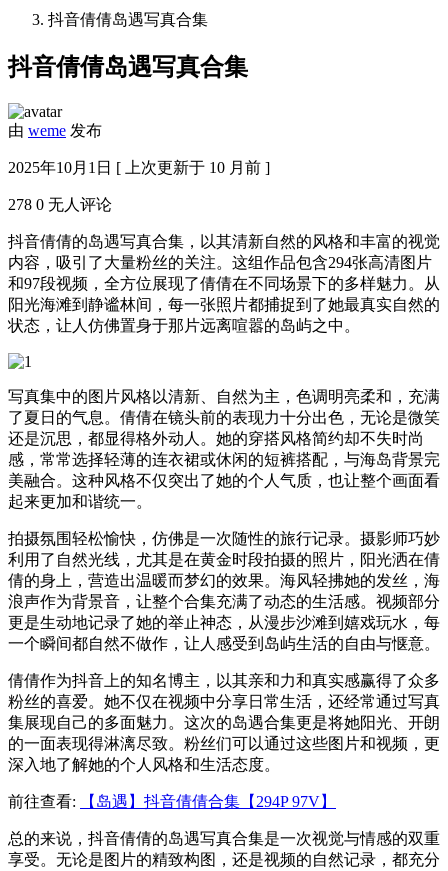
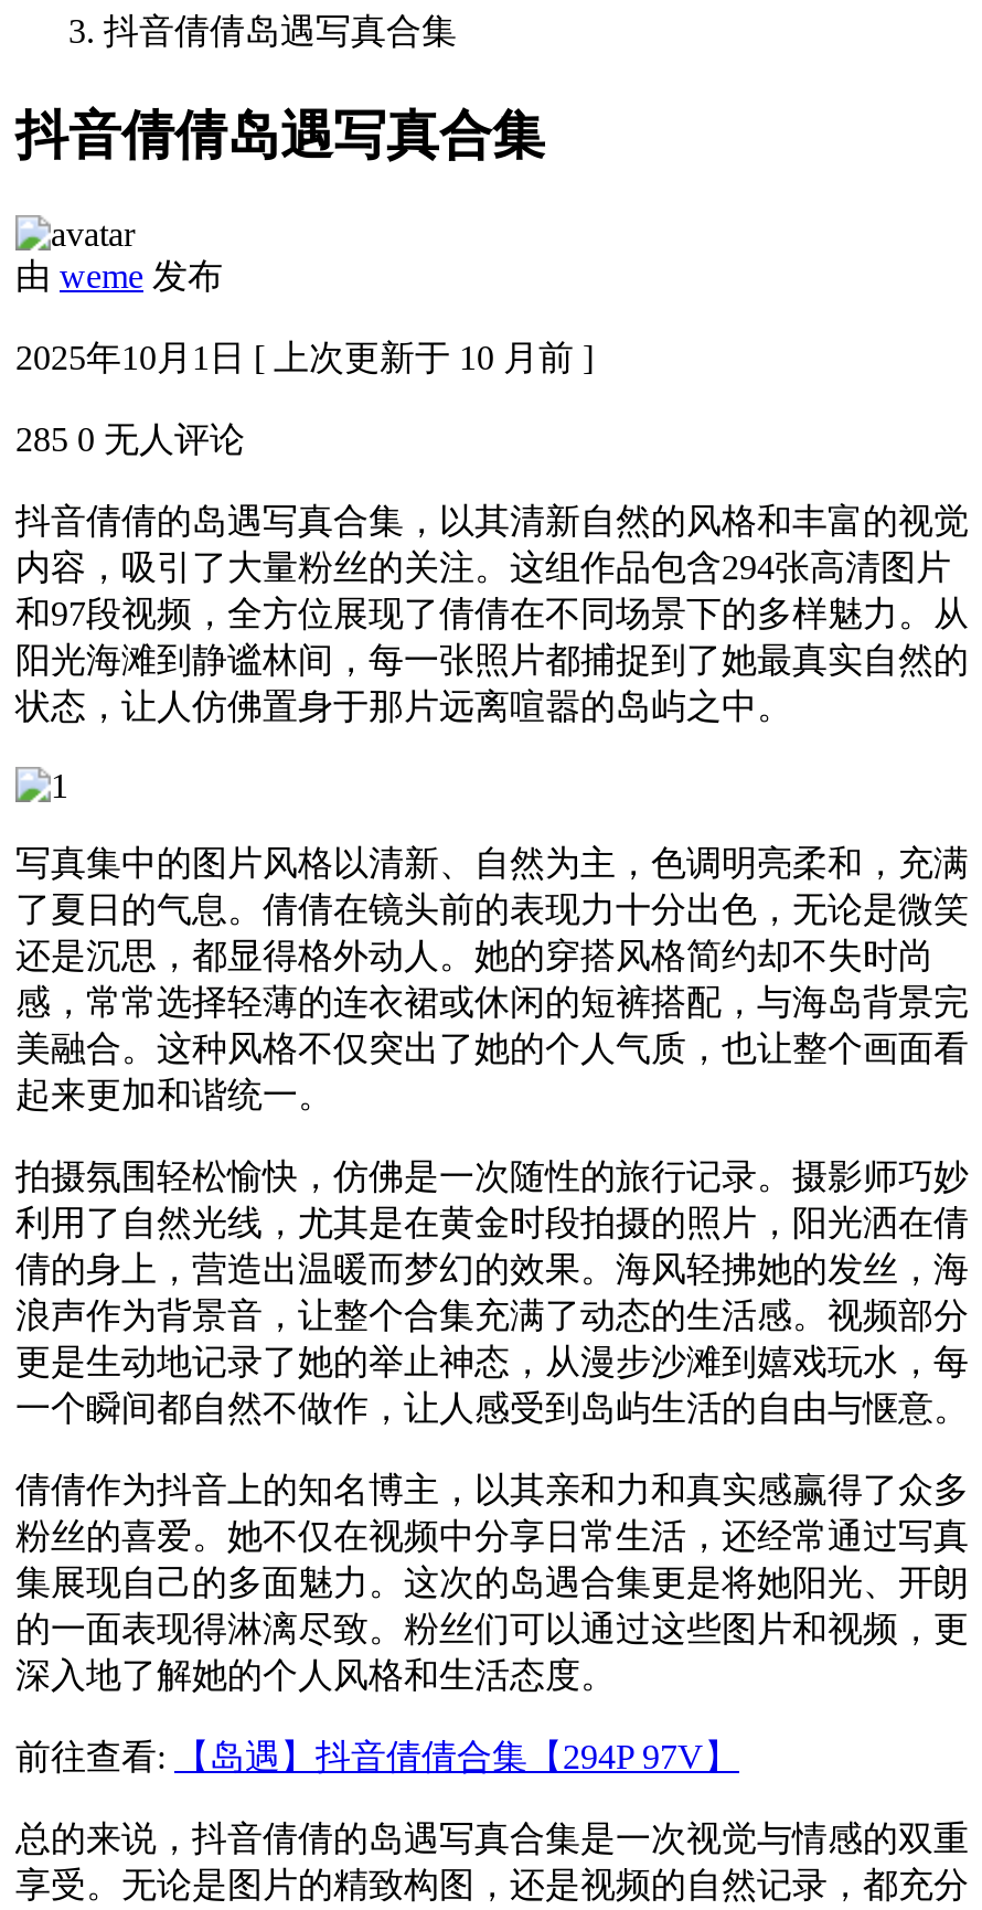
[8,196,112,213] 278 0无人评论 -> [15,420,245,457] 285 0无人评论

